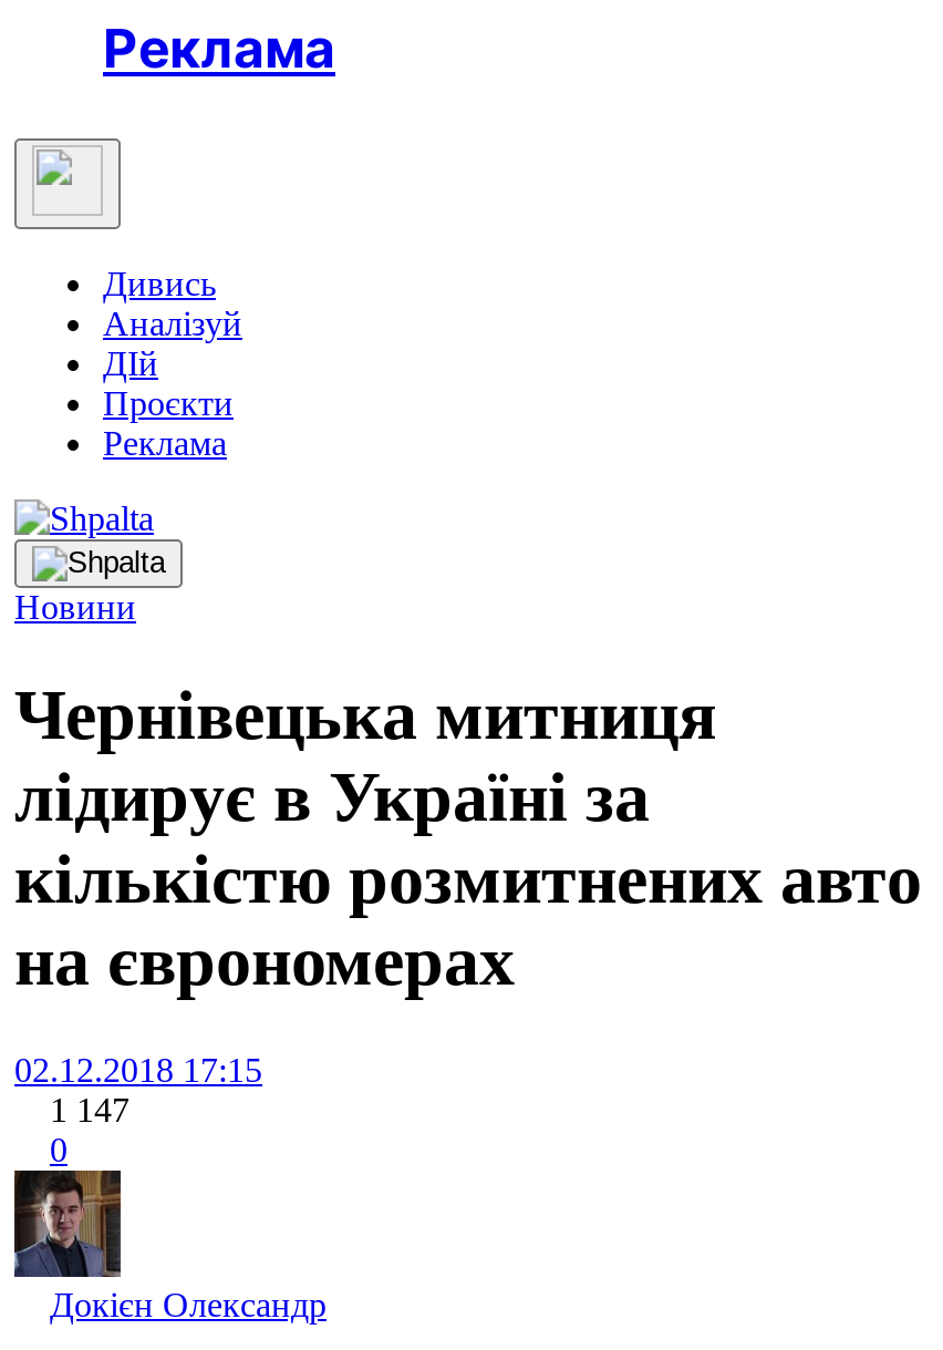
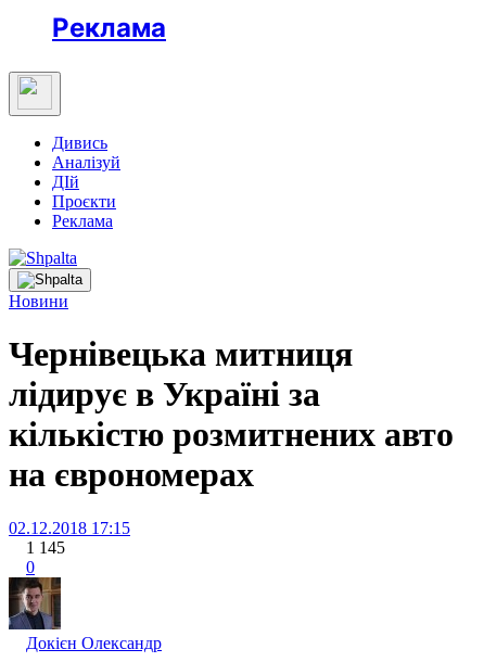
[50,1091,129,1128] 1 147 -> [26,538,65,557] 1 145

